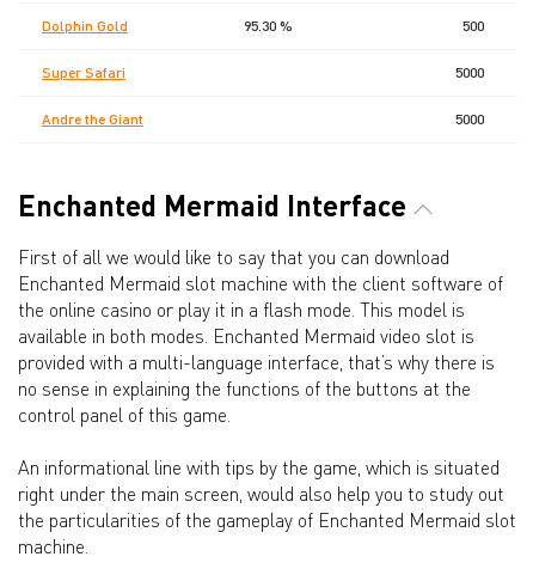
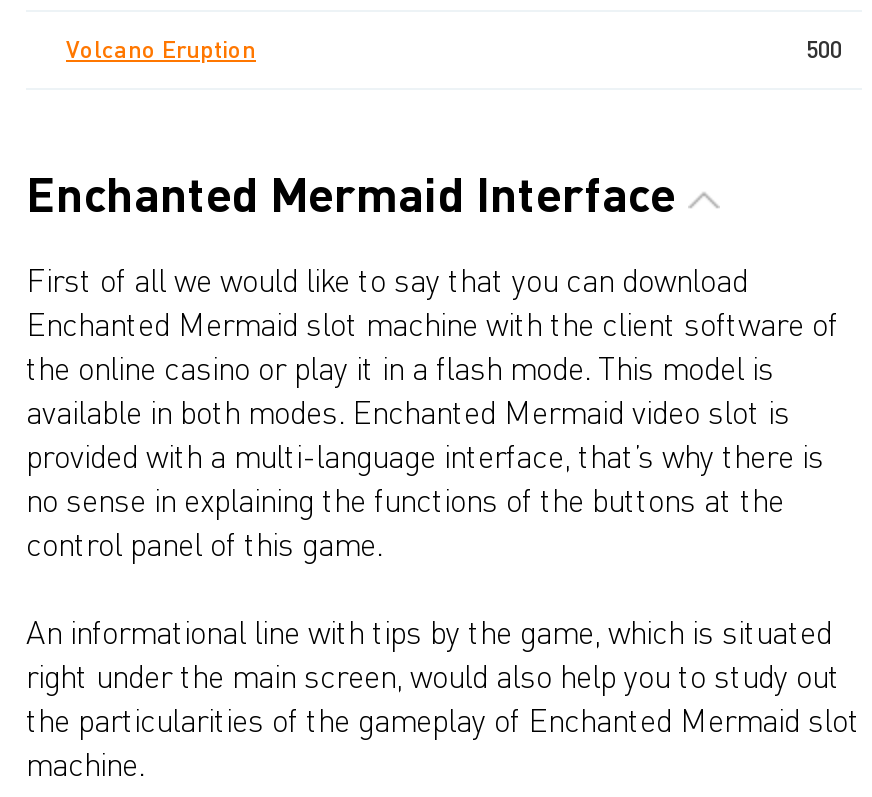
[42,17,293,35] Dolphin Gold | 95.30 % -> [66,35,256,65] Volcano Eruption
[42,64,484,128] Super Safari | 5000 | Andre the Giant | 5000 -> none

